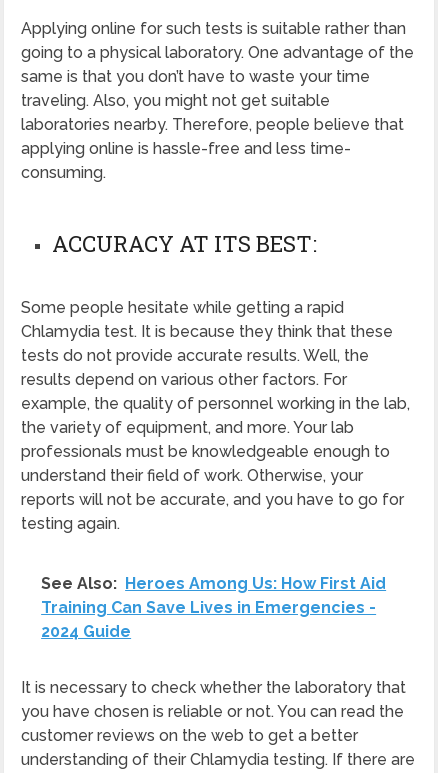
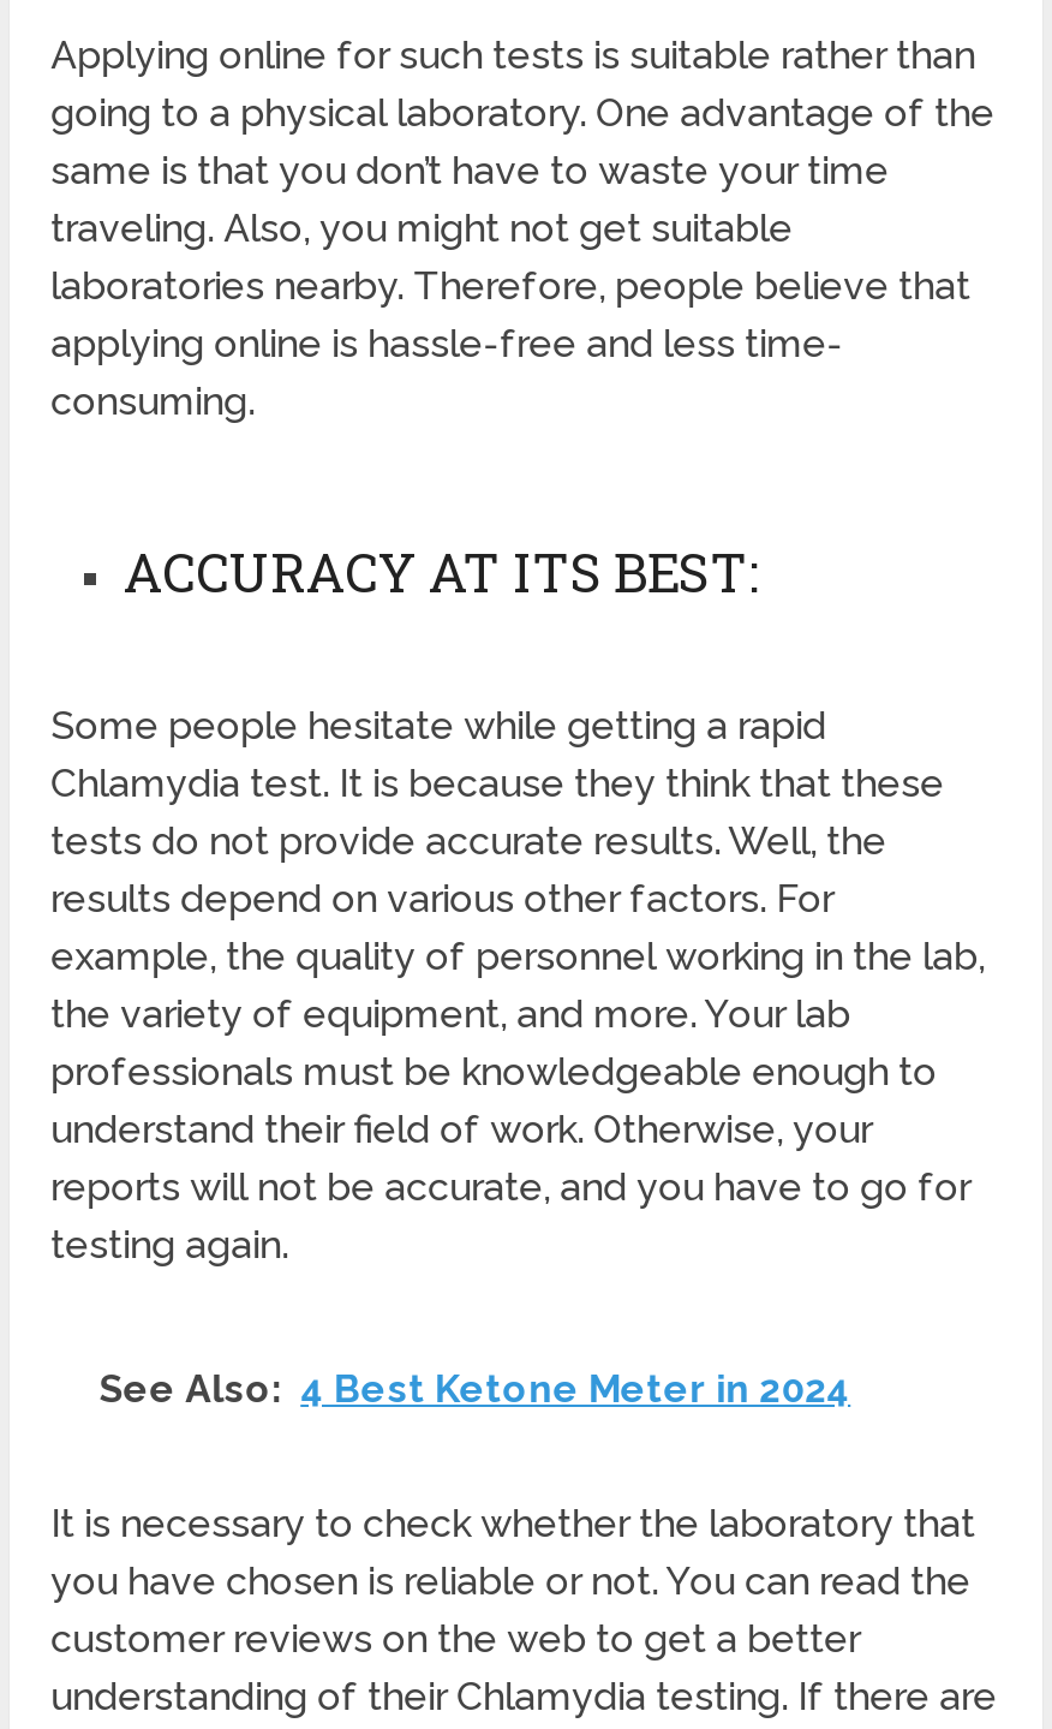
[41,574,386,641] See Also: Heroes Among Us: How First Aid | Training Can Save Lives in Emergencies - | 2024 Guide -> [99,1367,850,1412] See Also: 4 Best Ketone Meter in 2024

